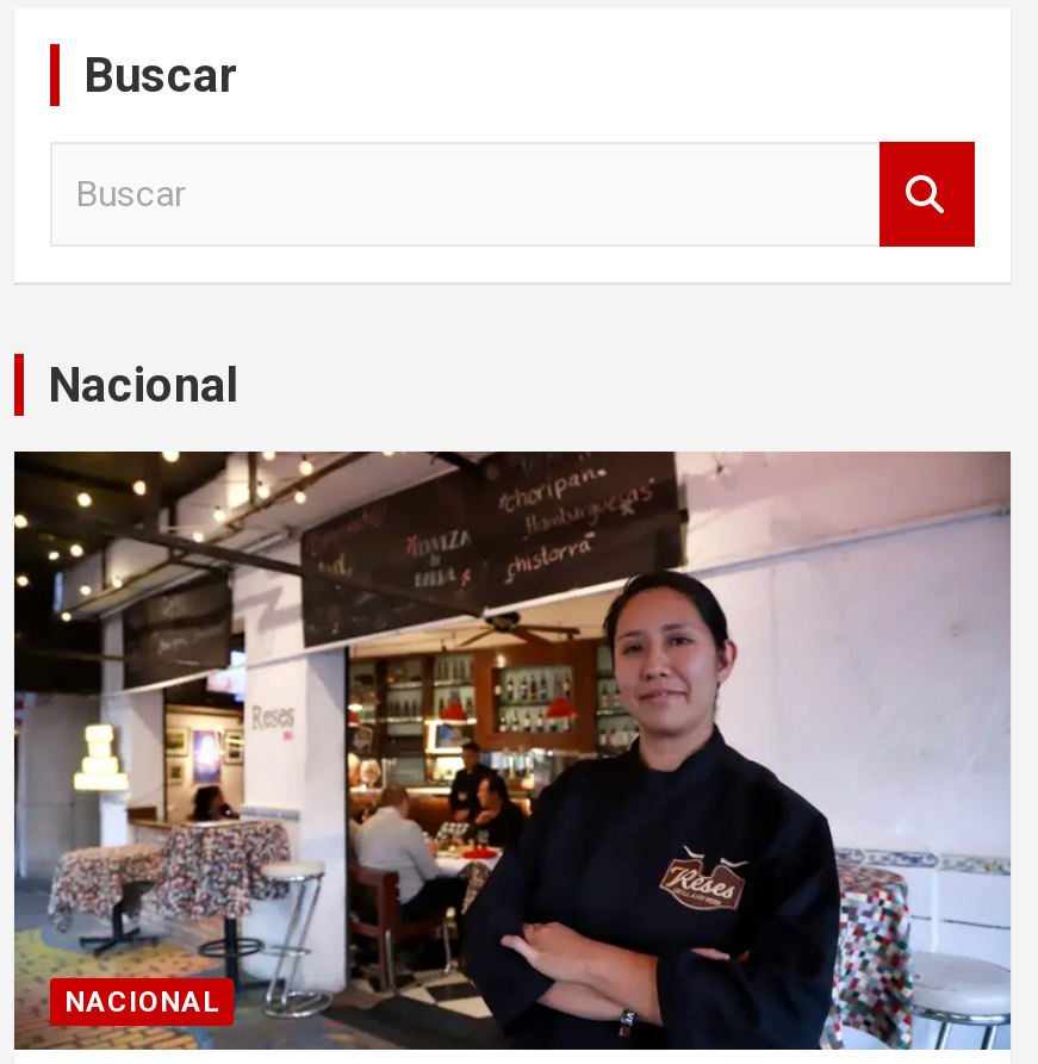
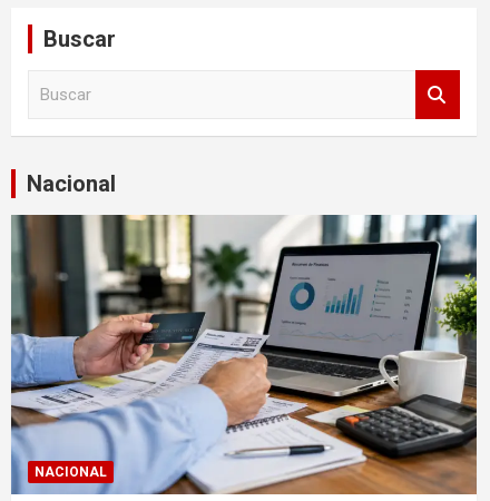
[12,449,1013,1052] [image] -> [10,214,478,495] [image]

